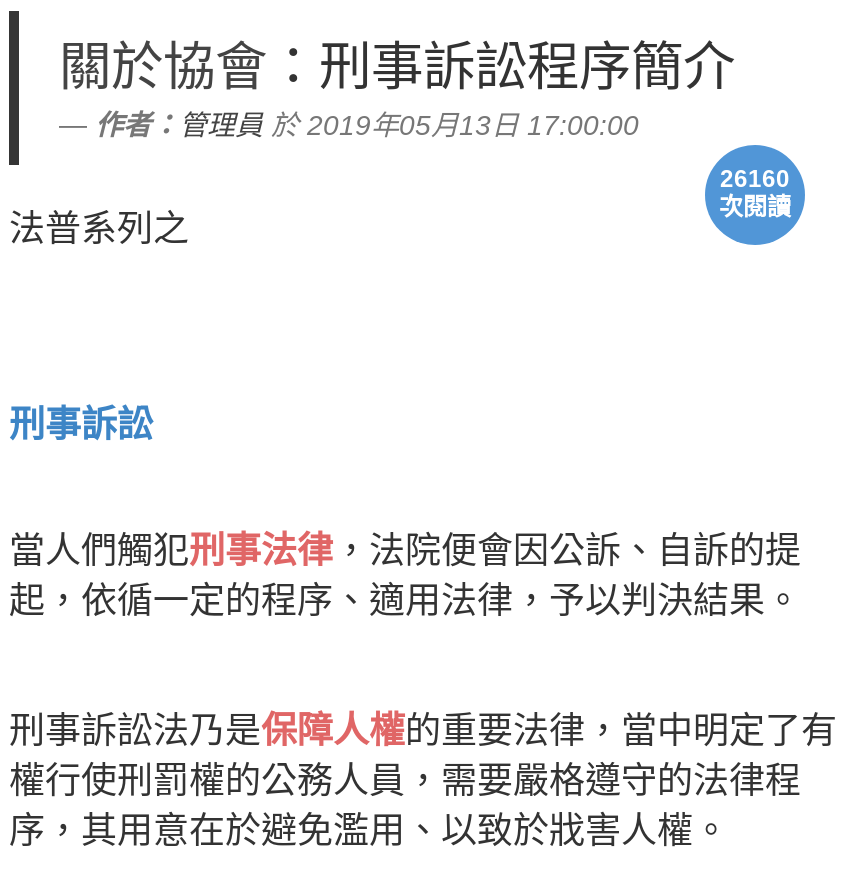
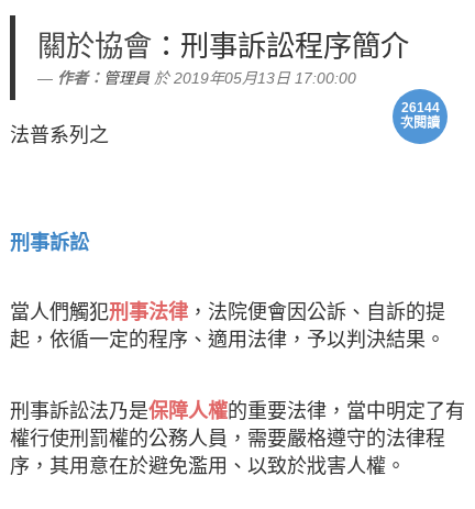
[720,165,790,193] 26160 -> [401,100,439,115] 26144

